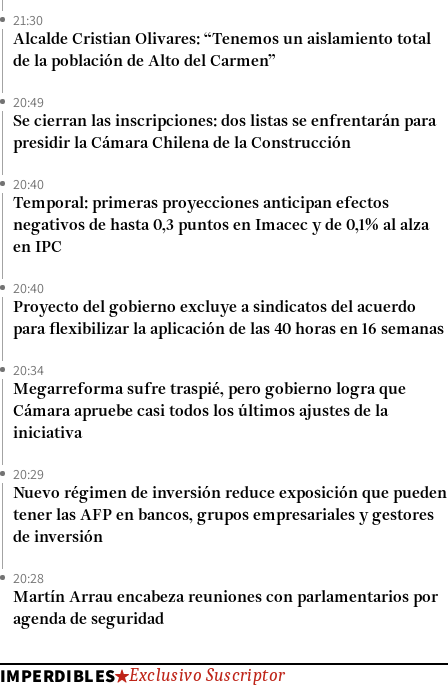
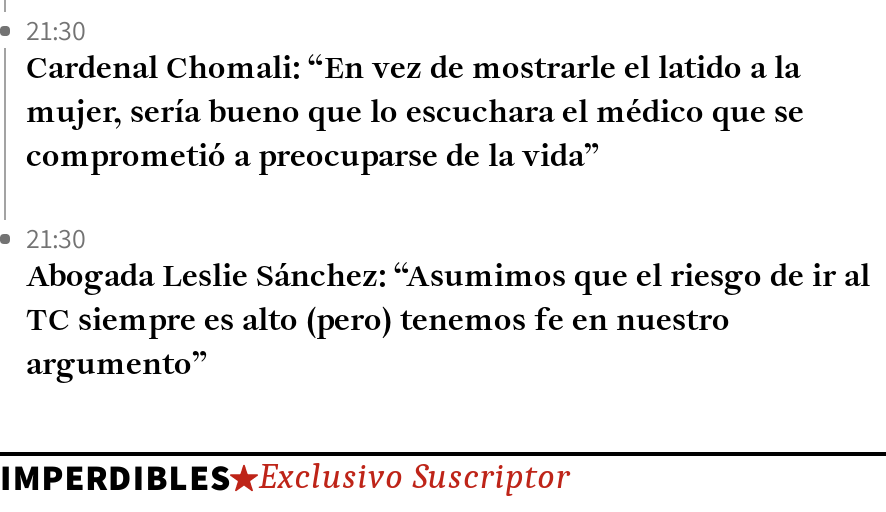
[13,31,447,627] Alcalde Cristian Olivares: “Tenemos un aislamiento total | de la población de Alto del Carmen” | 20:49 | Se cierran las inscripciones: dos listas se enfrentarán para | presidir la Cámara Chilena de la Construcción | 20:40 | Temporal: primeras proyecciones anticipan efectos | negativos de hasta 0,3 puntos en Imacec y de 0,1% al alza | en IPC | 20:40 | Proyecto del gobierno excluye a sindicatos del acuerdo | para flexibilizar la aplicación de las 40 horas en 16 semanas | 20:34 | Megarreforma sufre traspié, pero gobierno logra que | Cámara apruebe casi todos los últimos ajustes de la | iniciativa | 20:29 | Nuevo régimen de inversión reduce exposición que pueden | tener las AFP en bancos, grupos empresariales y gestores | de inversión | 20:28 | Martín Arrau encabeza reuniones con parlamentarios por | agenda de seguridad -> [26,54,870,382] Cardenal Chomali: “En vez de mostrarle el latido a la | mujer, sería bueno que lo escuchara el médico que se | comprometió a preocuparse de la vida” | 21:30 | Abogada Leslie Sánchez: “Asumimos que el riesgo de ir al | TC siempre es alto (pero) tenemos fe en nuestro | argumento”

